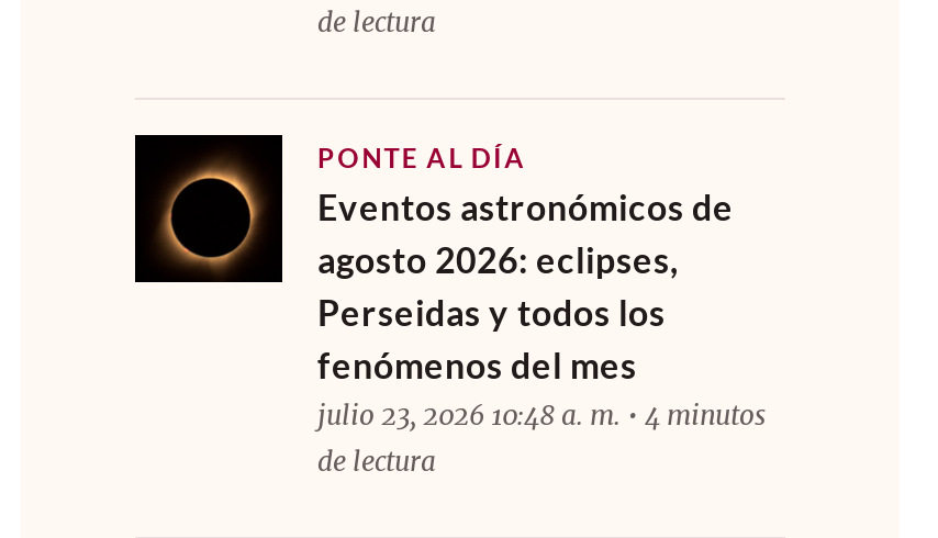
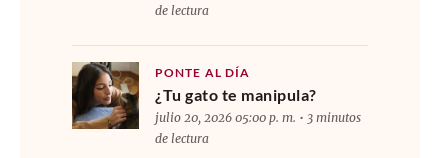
[133,132,766,432] [image] | Eventos astronómicos de | agosto 2026: eclipses, | Perseidas y todos los | fenómenos del mes | julio 23, 2026 10:48 a. m. • 4 minutos -> [71,61,361,129] [image] | ¿Tu gato te manipula? | julio 20, 2026 05:00 p. m. • 3 minutos

